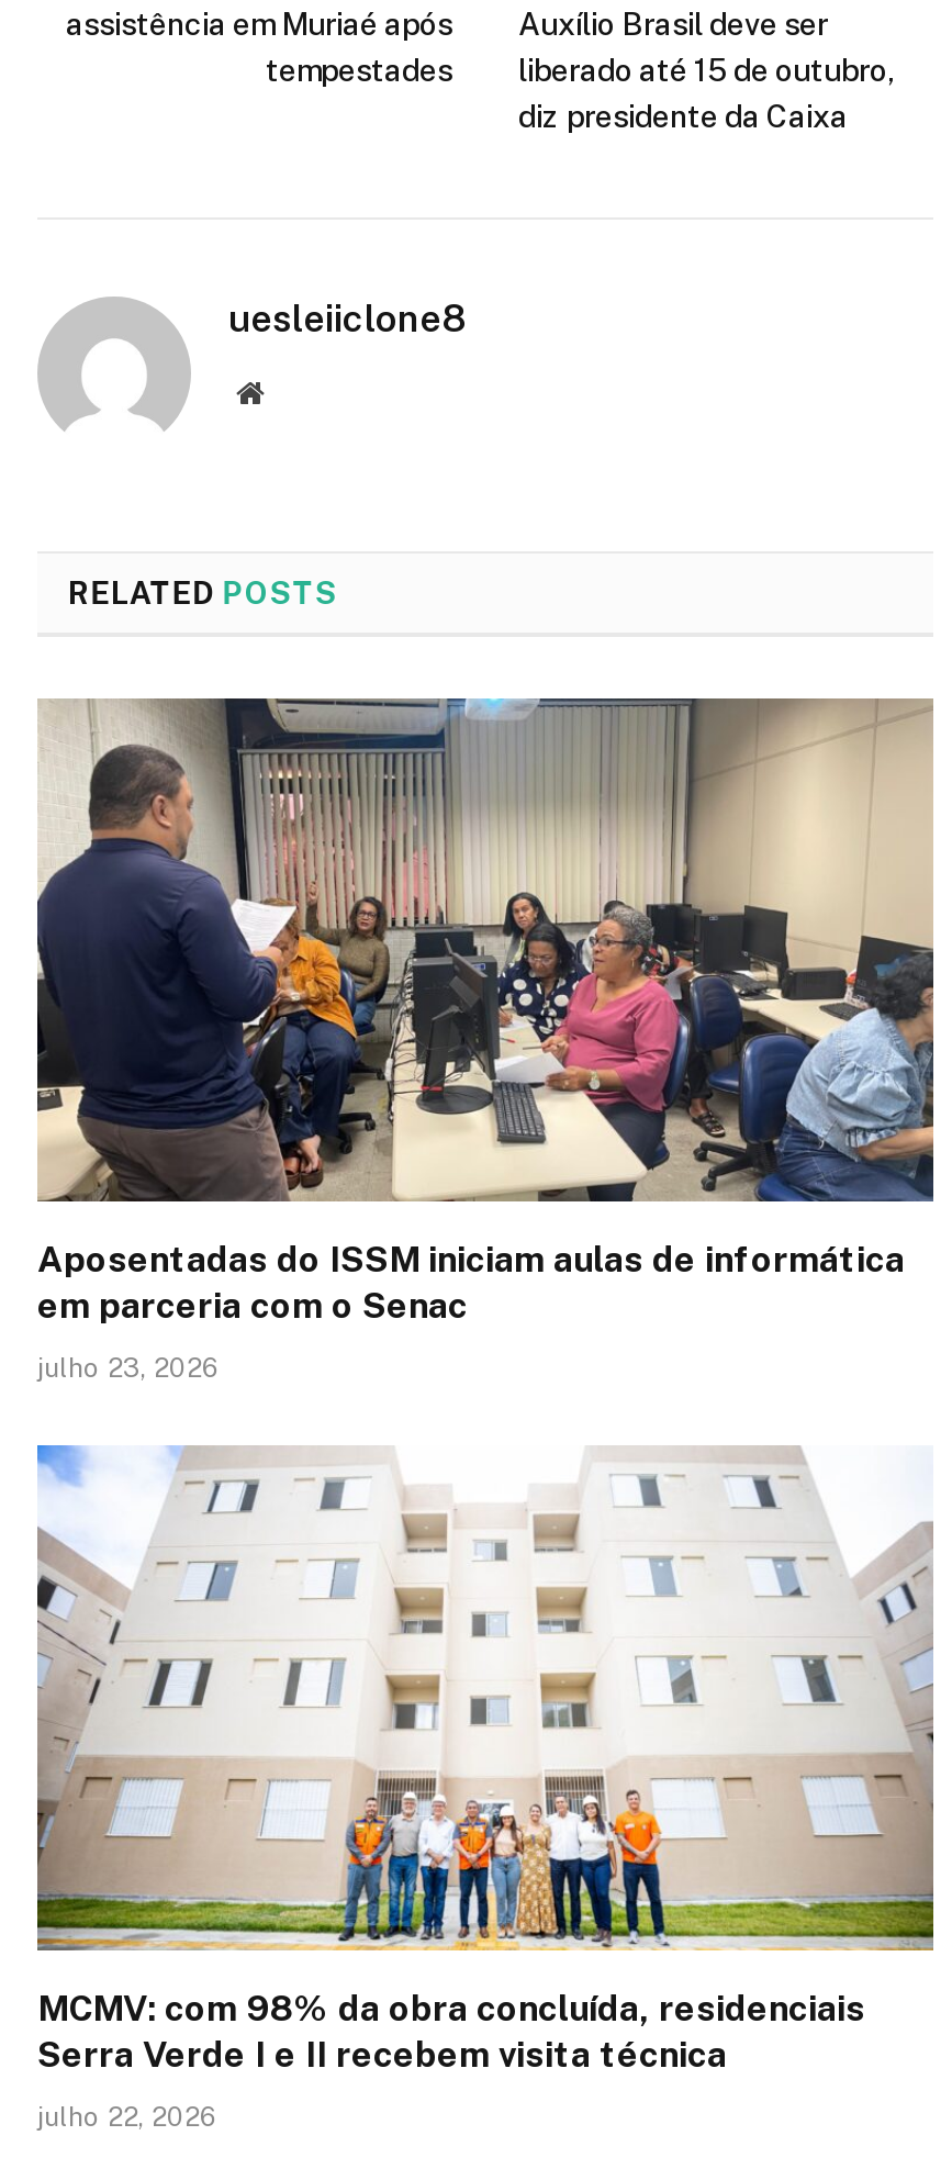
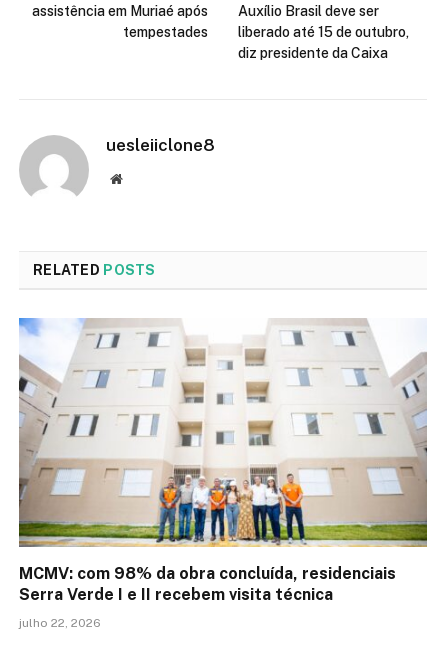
[37,696,936,1384] [image] | Aposentadas do ISSM iniciam aulas de informática | em parceria com o Senac | julho 23, 2026 -> none

